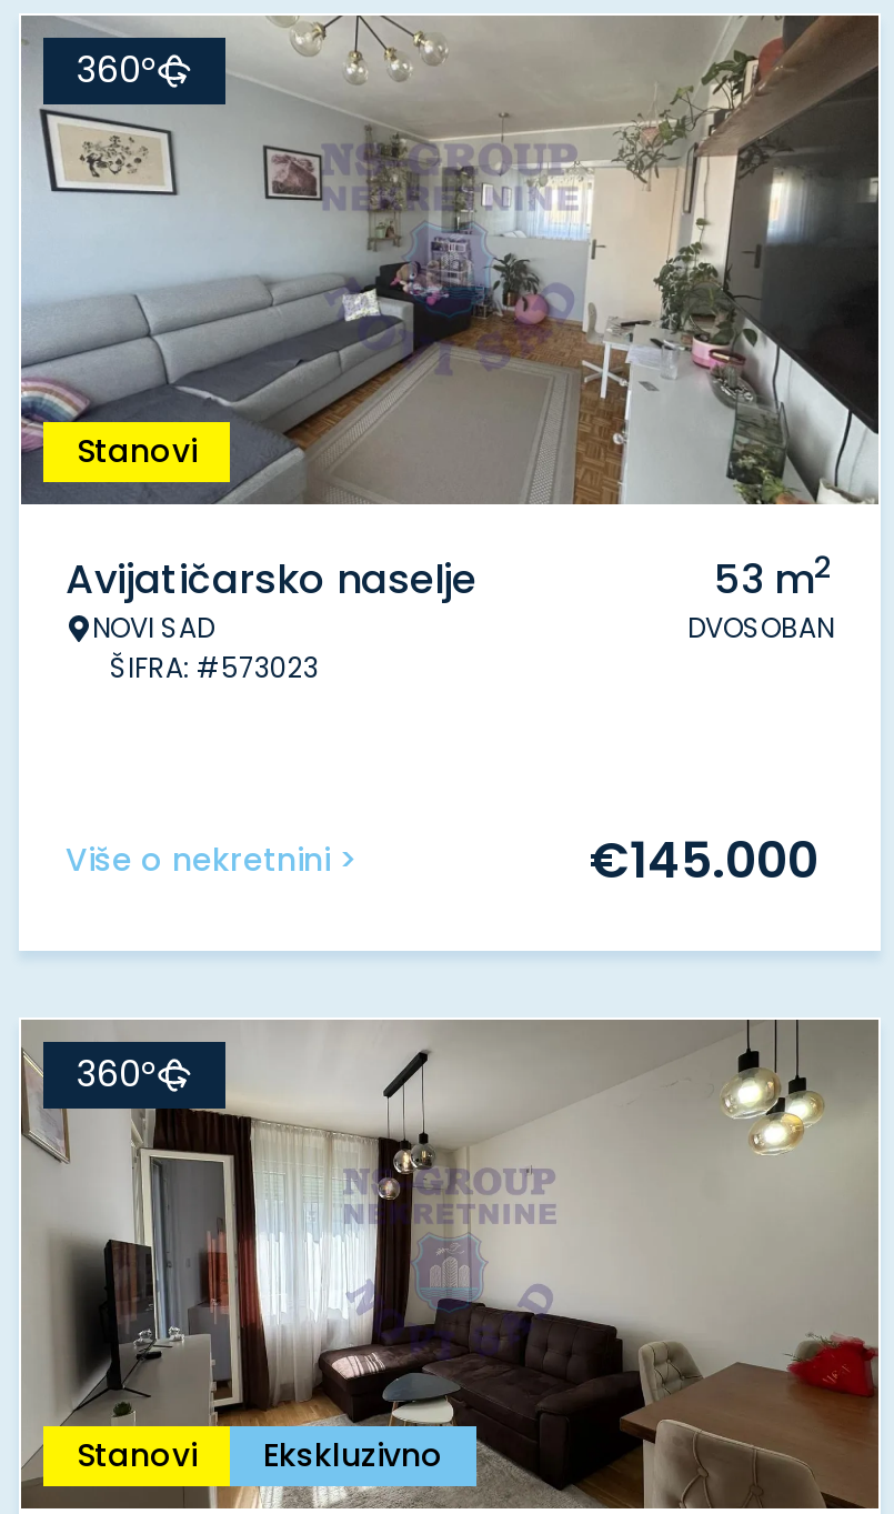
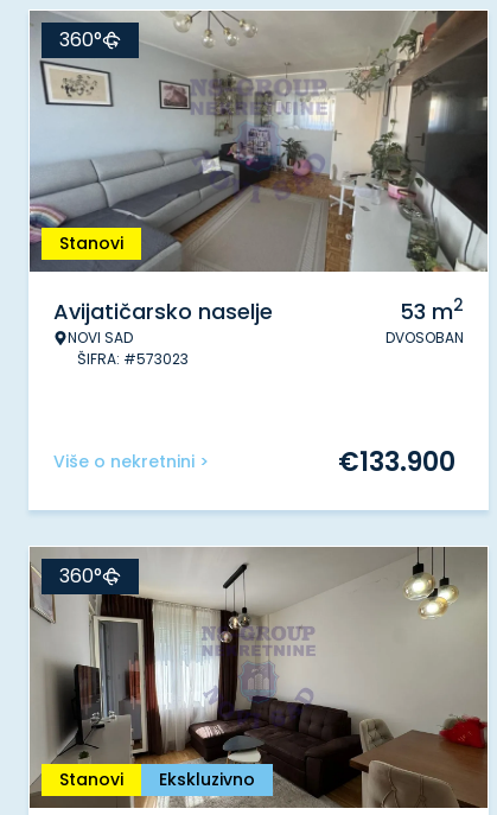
[590,826,818,895] €145.000 -> [338,444,455,480] €133.900

